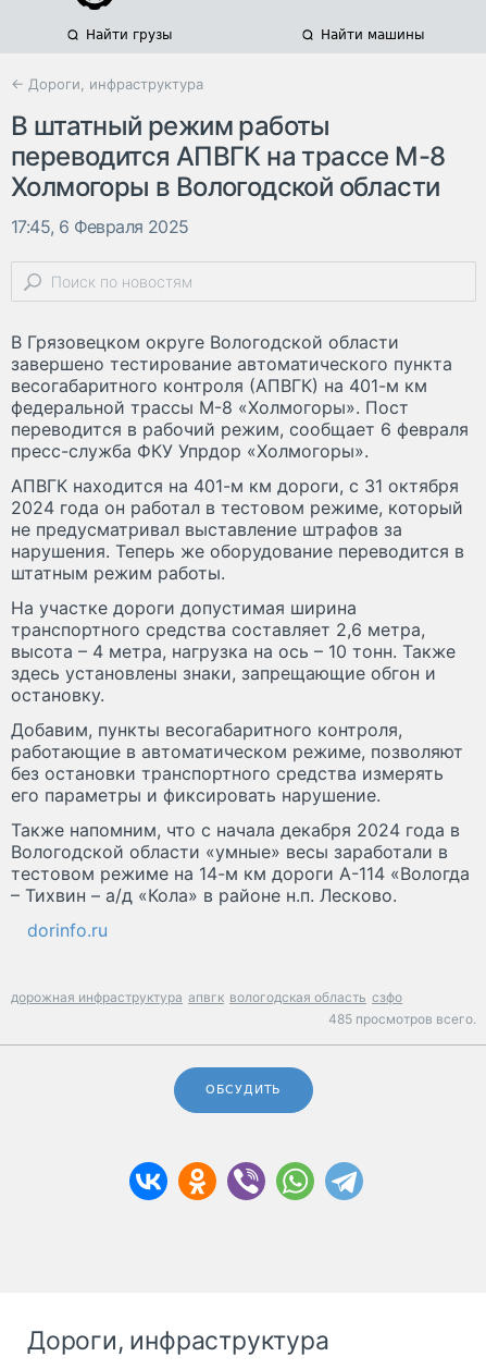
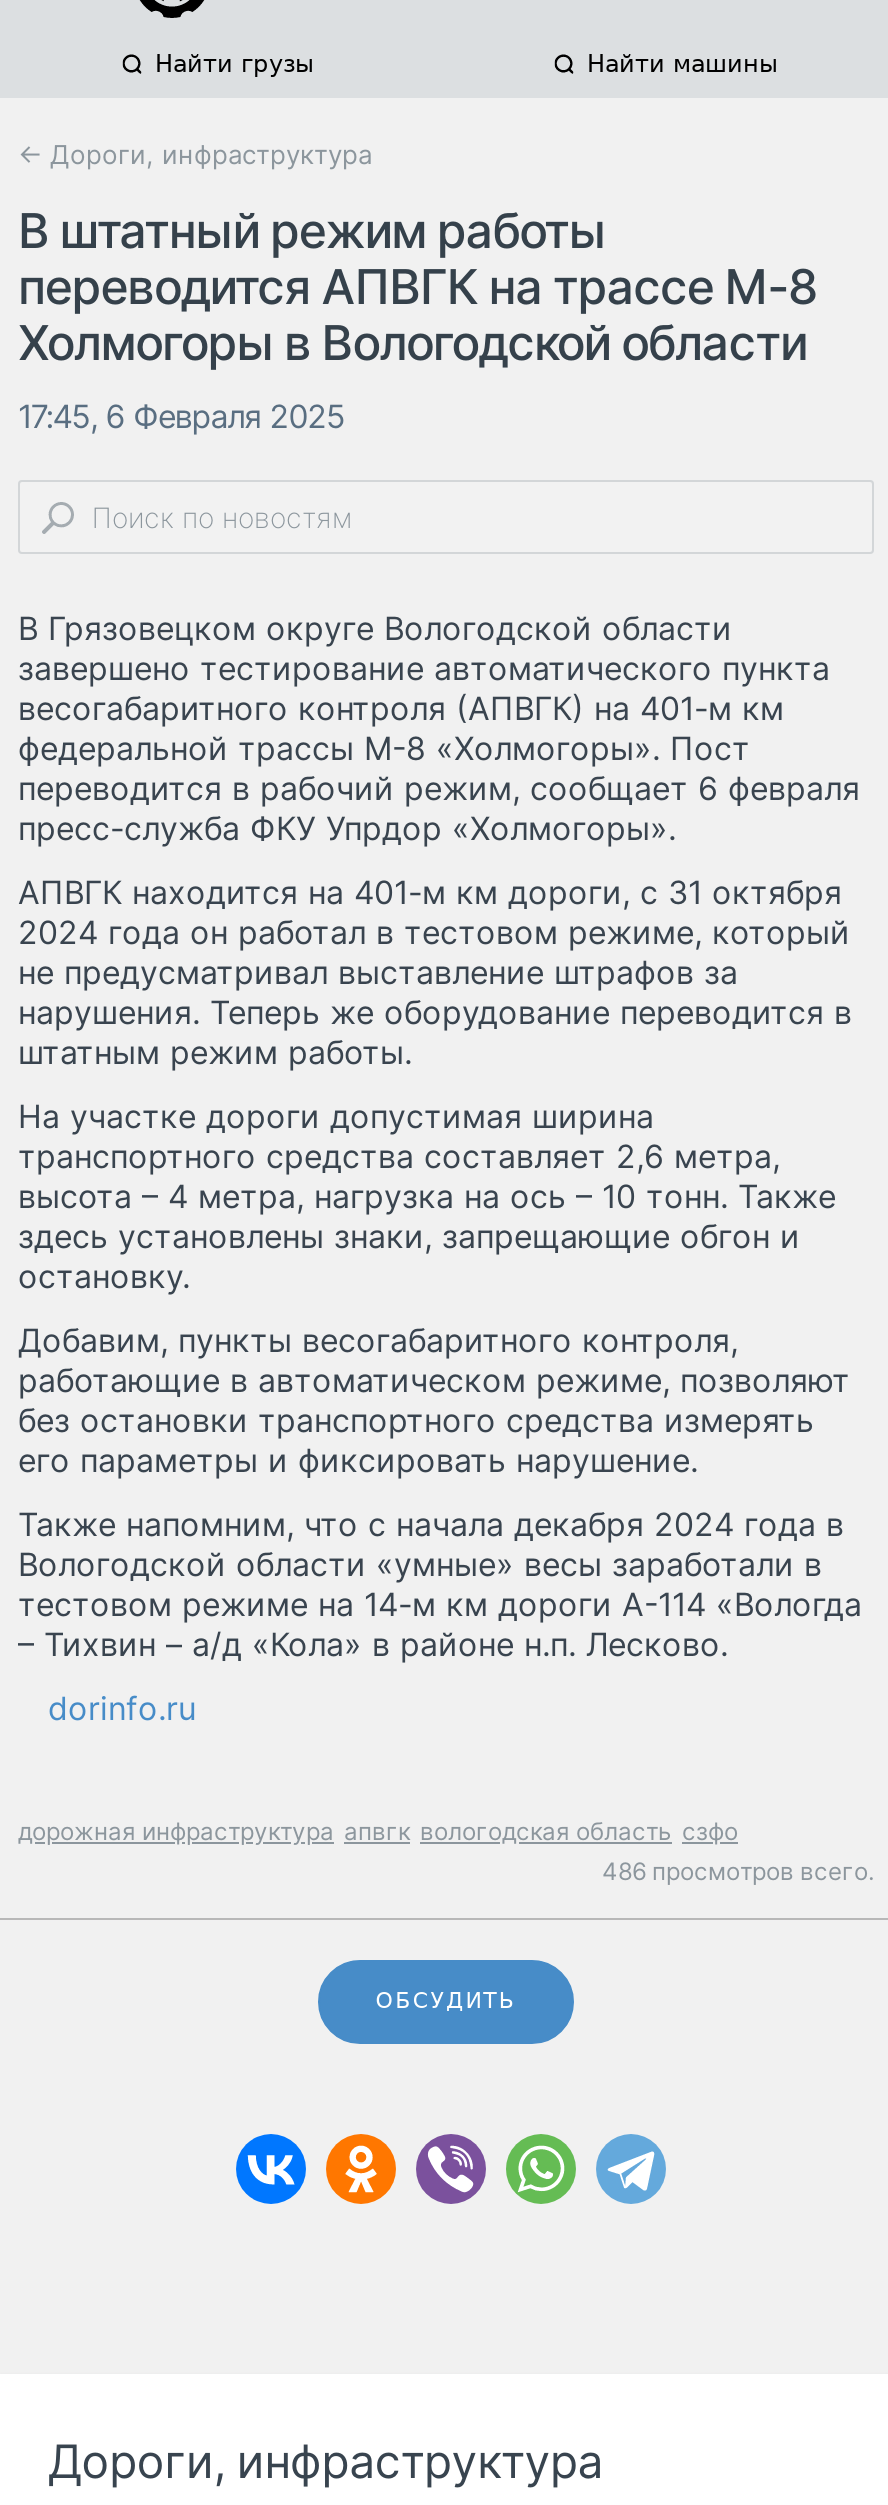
[328,1011,476,1027] 485 просмотров всего. -> [602,1856,874,1886] 486 просмотров всего.

